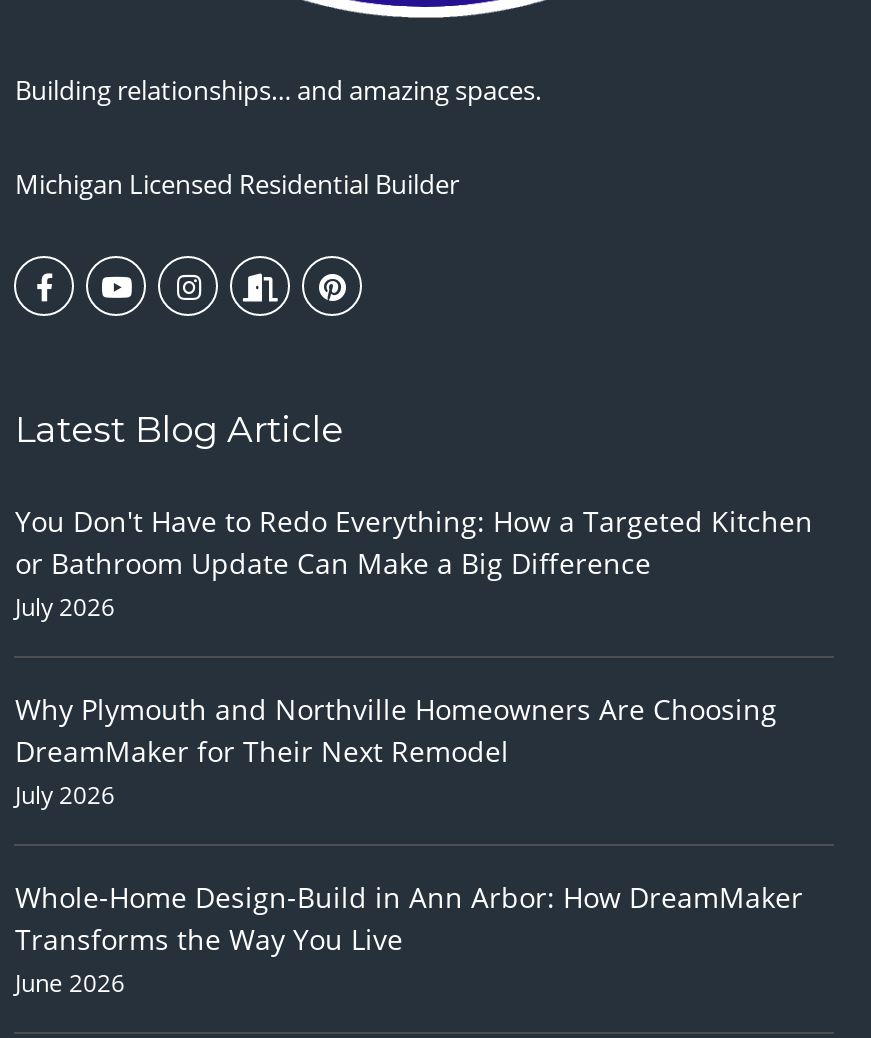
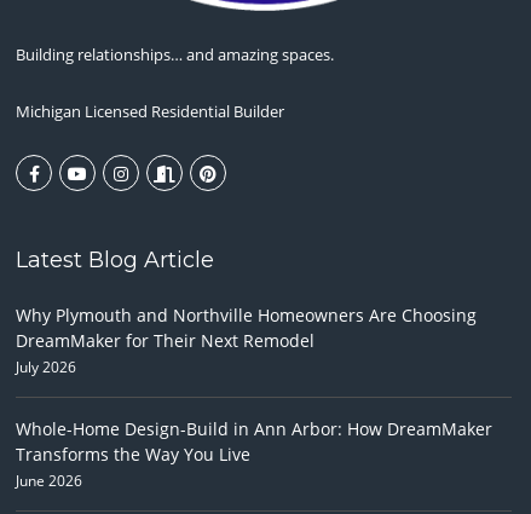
[15,503,813,625] You Don't Have to Redo Everything: How a Targeted Kitchen | or Bathroom Update Can Make a Big Difference | July 2026 -> none

